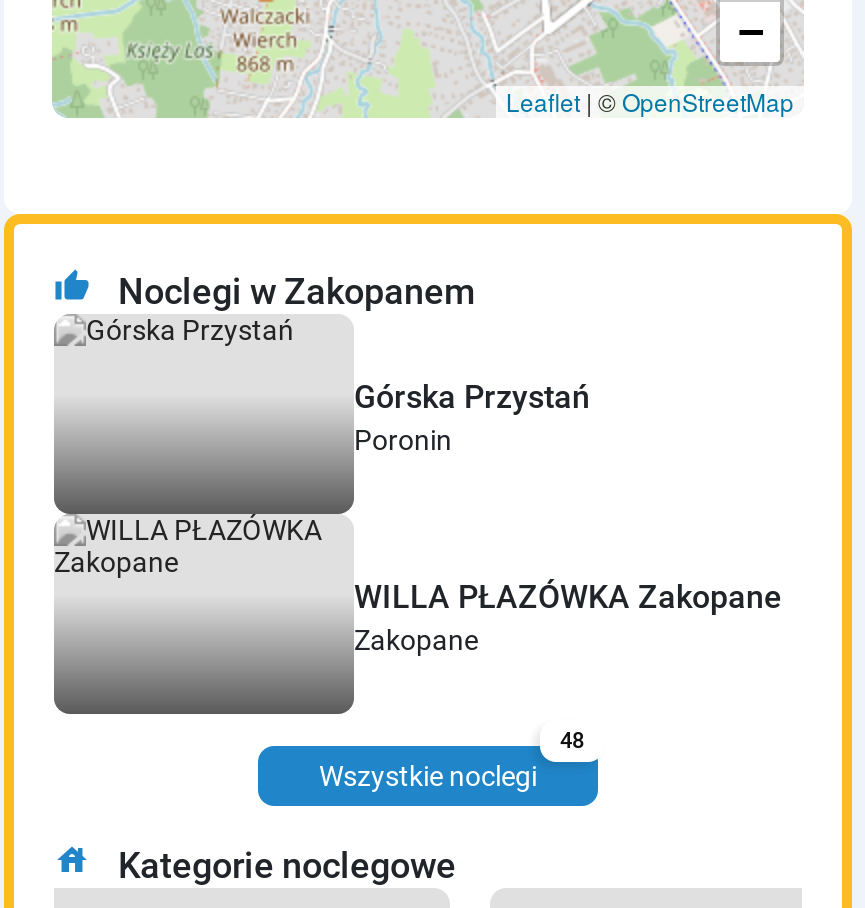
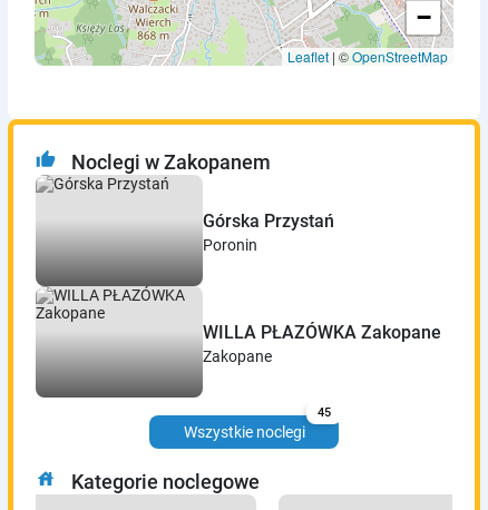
[560,728,584,754] 48 -> [318,405,331,420] 45

